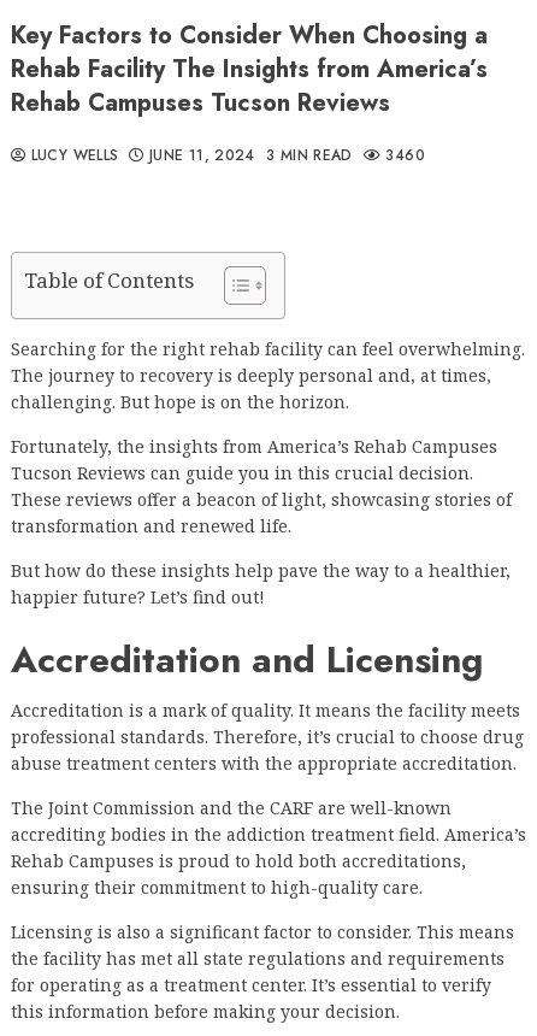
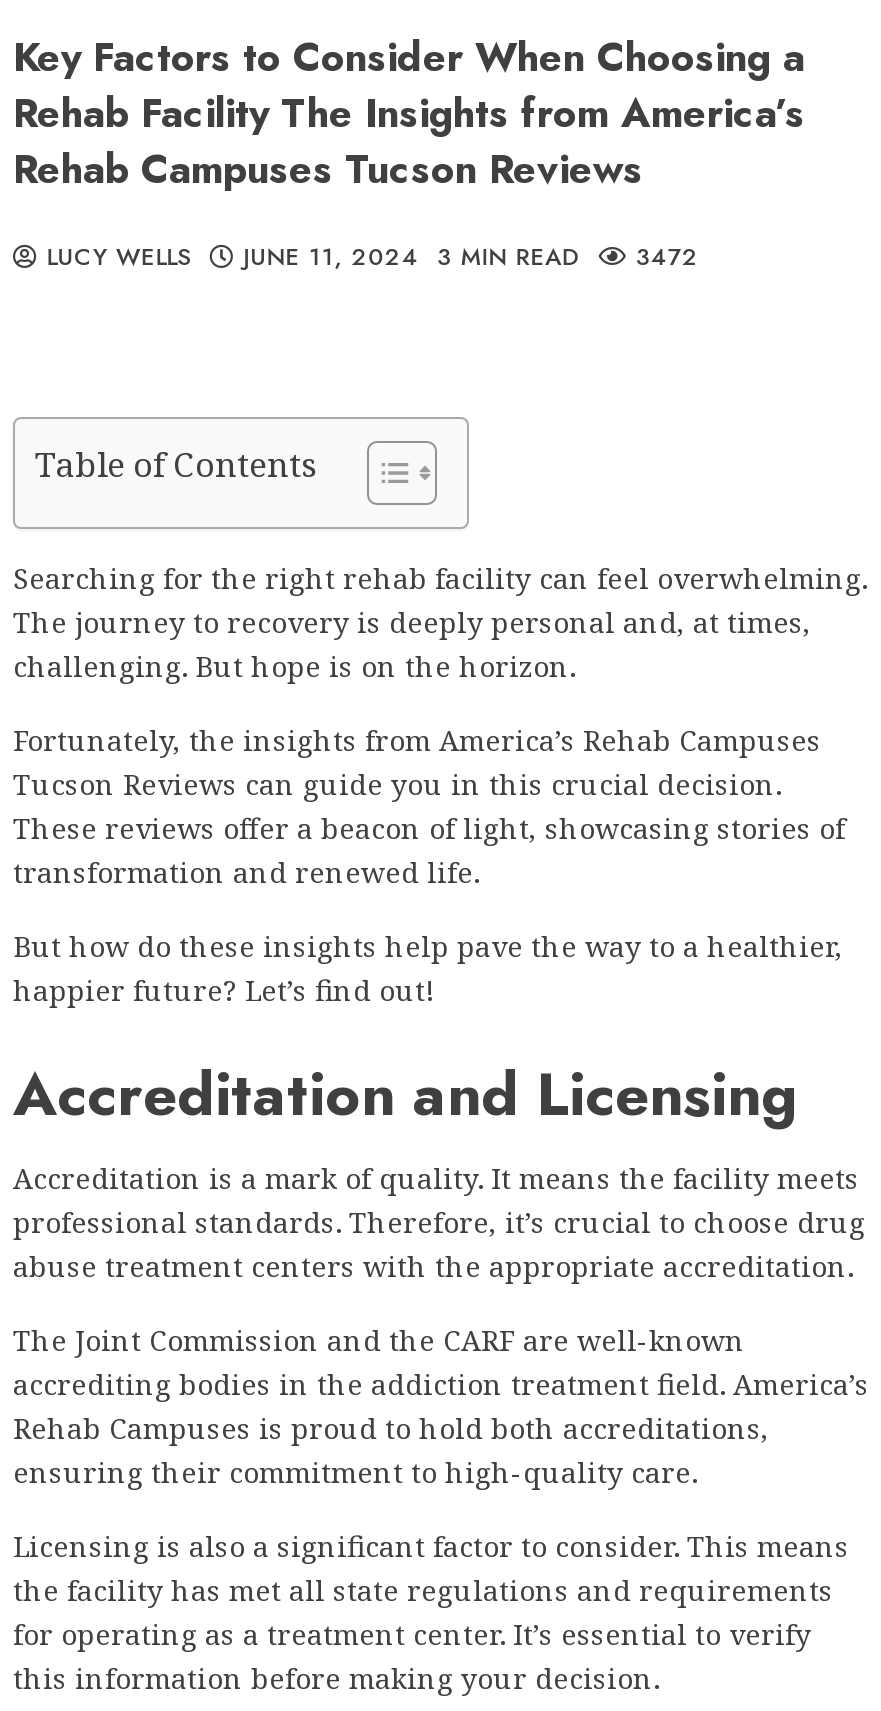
[26,145,425,167] LUCY WELLS JUNE 11, 2024 3 MIN READ 3460 -> [38,240,699,276] LUCY WELLS JUNE 11, 2024 3 MIN READ 3472

